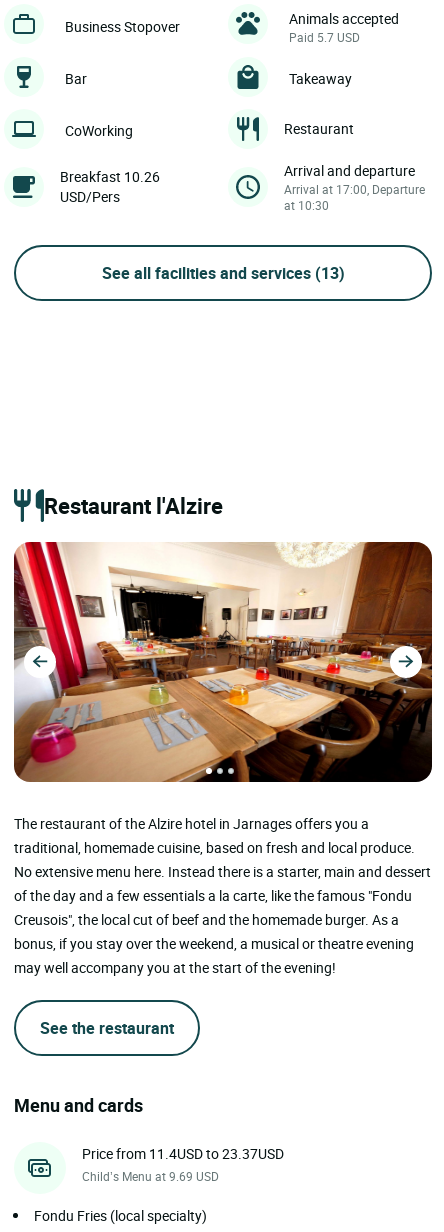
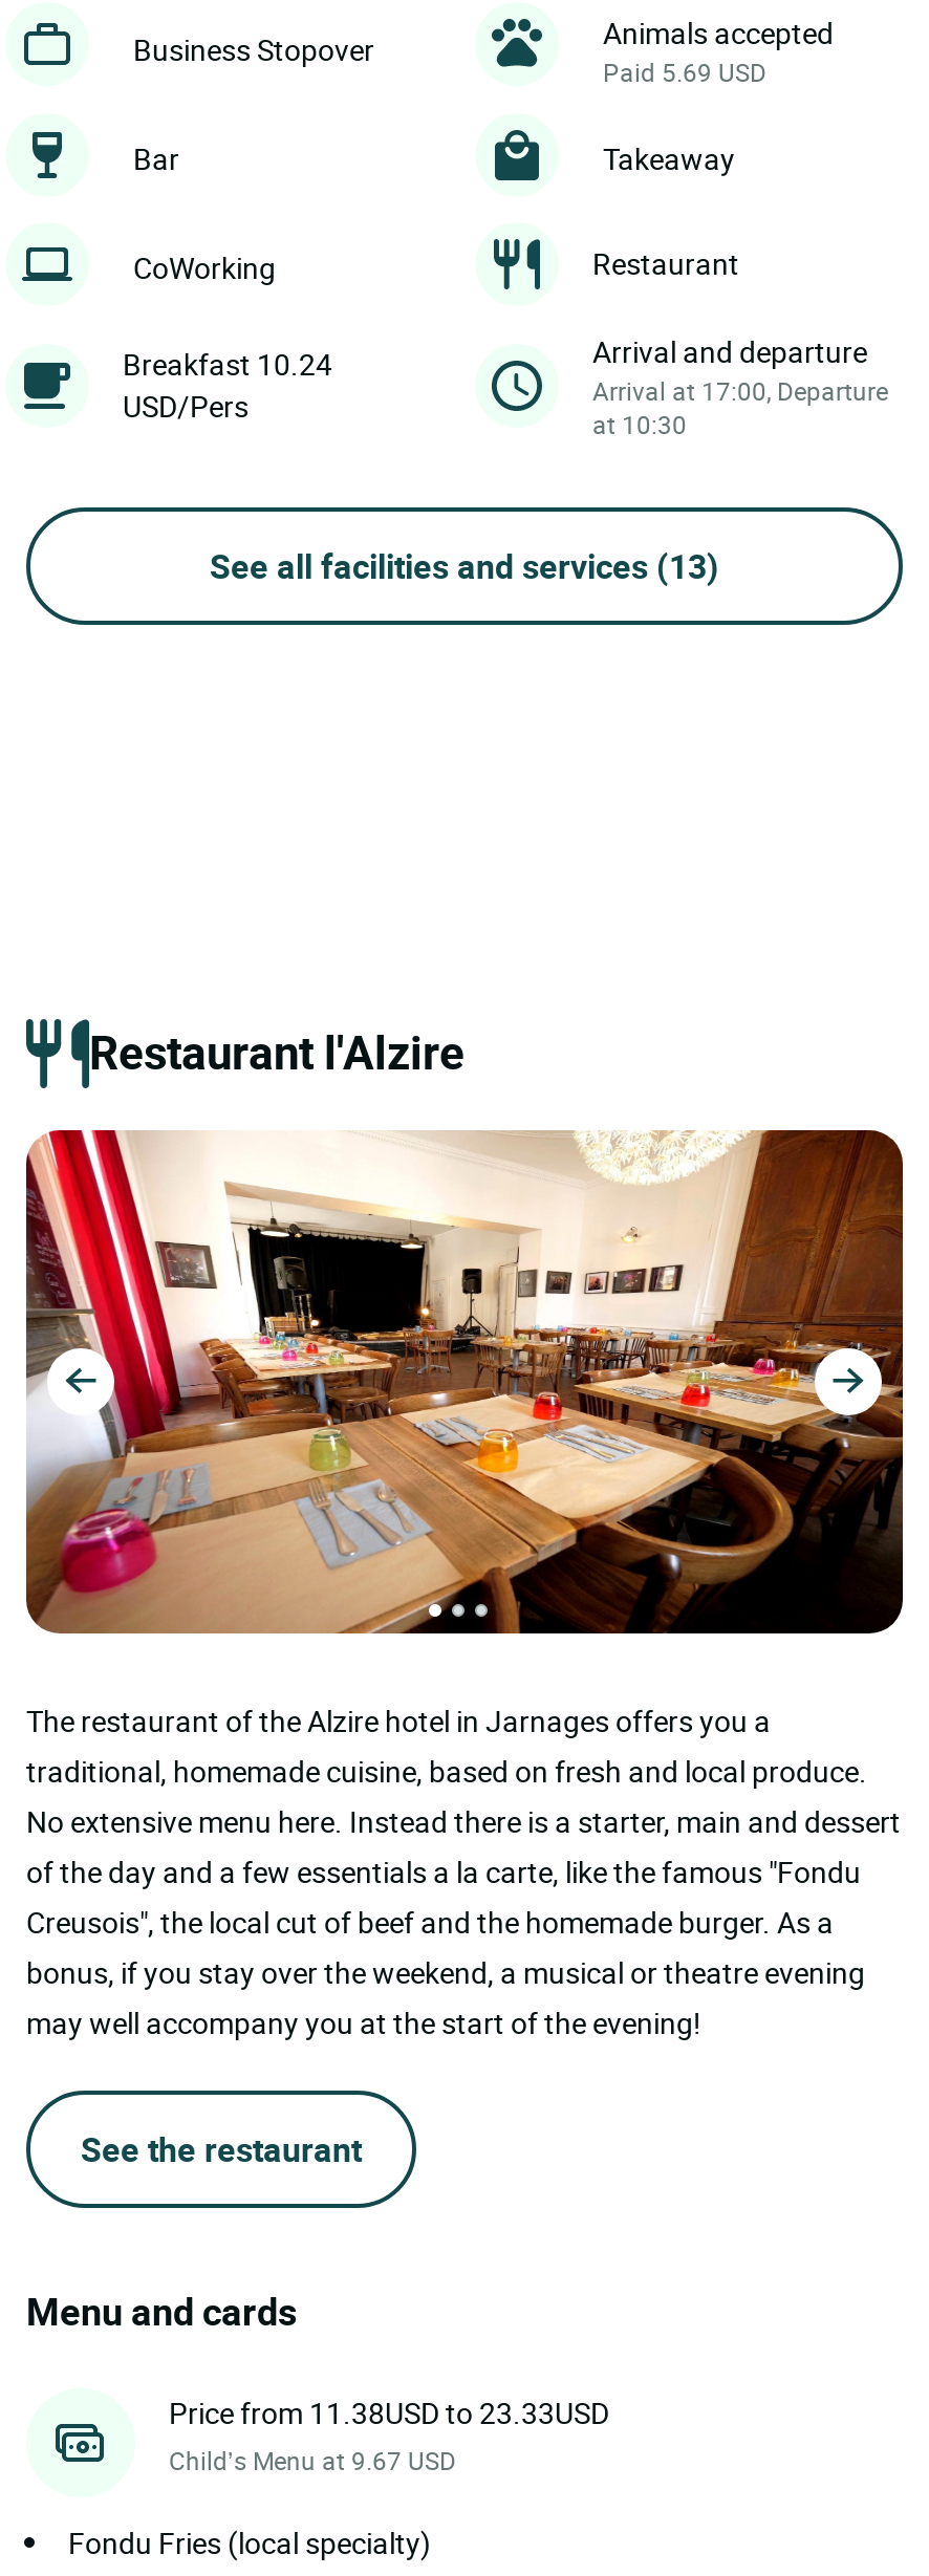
[289,29,360,45] Paid 5.7 USD -> [603,55,766,88] Paid 5.69 USD
[60,167,160,186] Breakfast 10.26 -> [123,344,332,384] Breakfast 10.24
[82,1144,284,1163] Price from 11.4USD to 23.37USD -> [169,2393,609,2433] Price from 11.38USD to 23.33USD
[82,1168,219,1184] Child’s Menu at 9.69 USD -> [169,2443,456,2477] Child’s Menu at 9.67 USD

